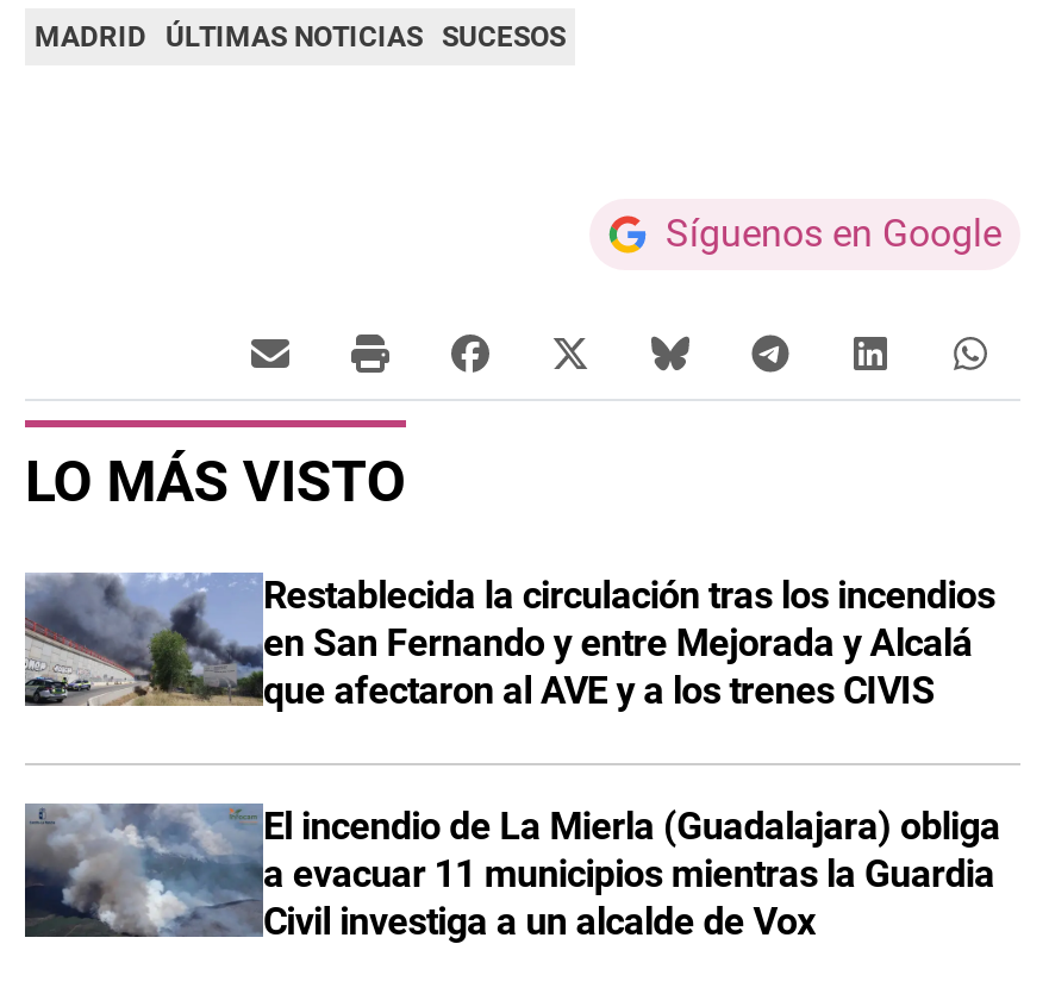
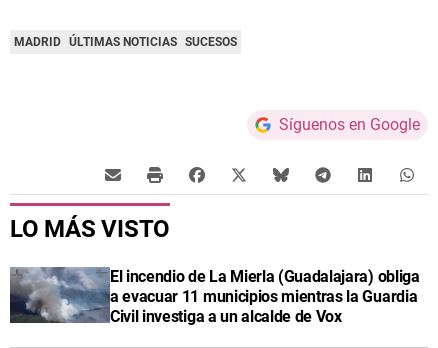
[23,572,995,712] [image] | Restablecida la circulación tras los incendios | en San Fernando y entre Mejorada y Alcalá | que afectaron al AVE y a los trenes CIVIS -> none

